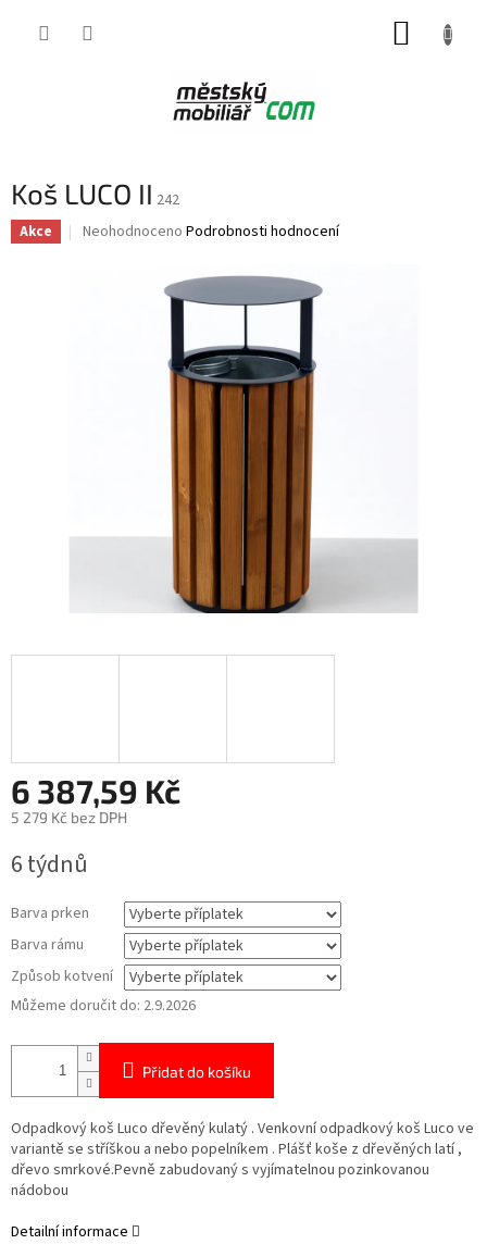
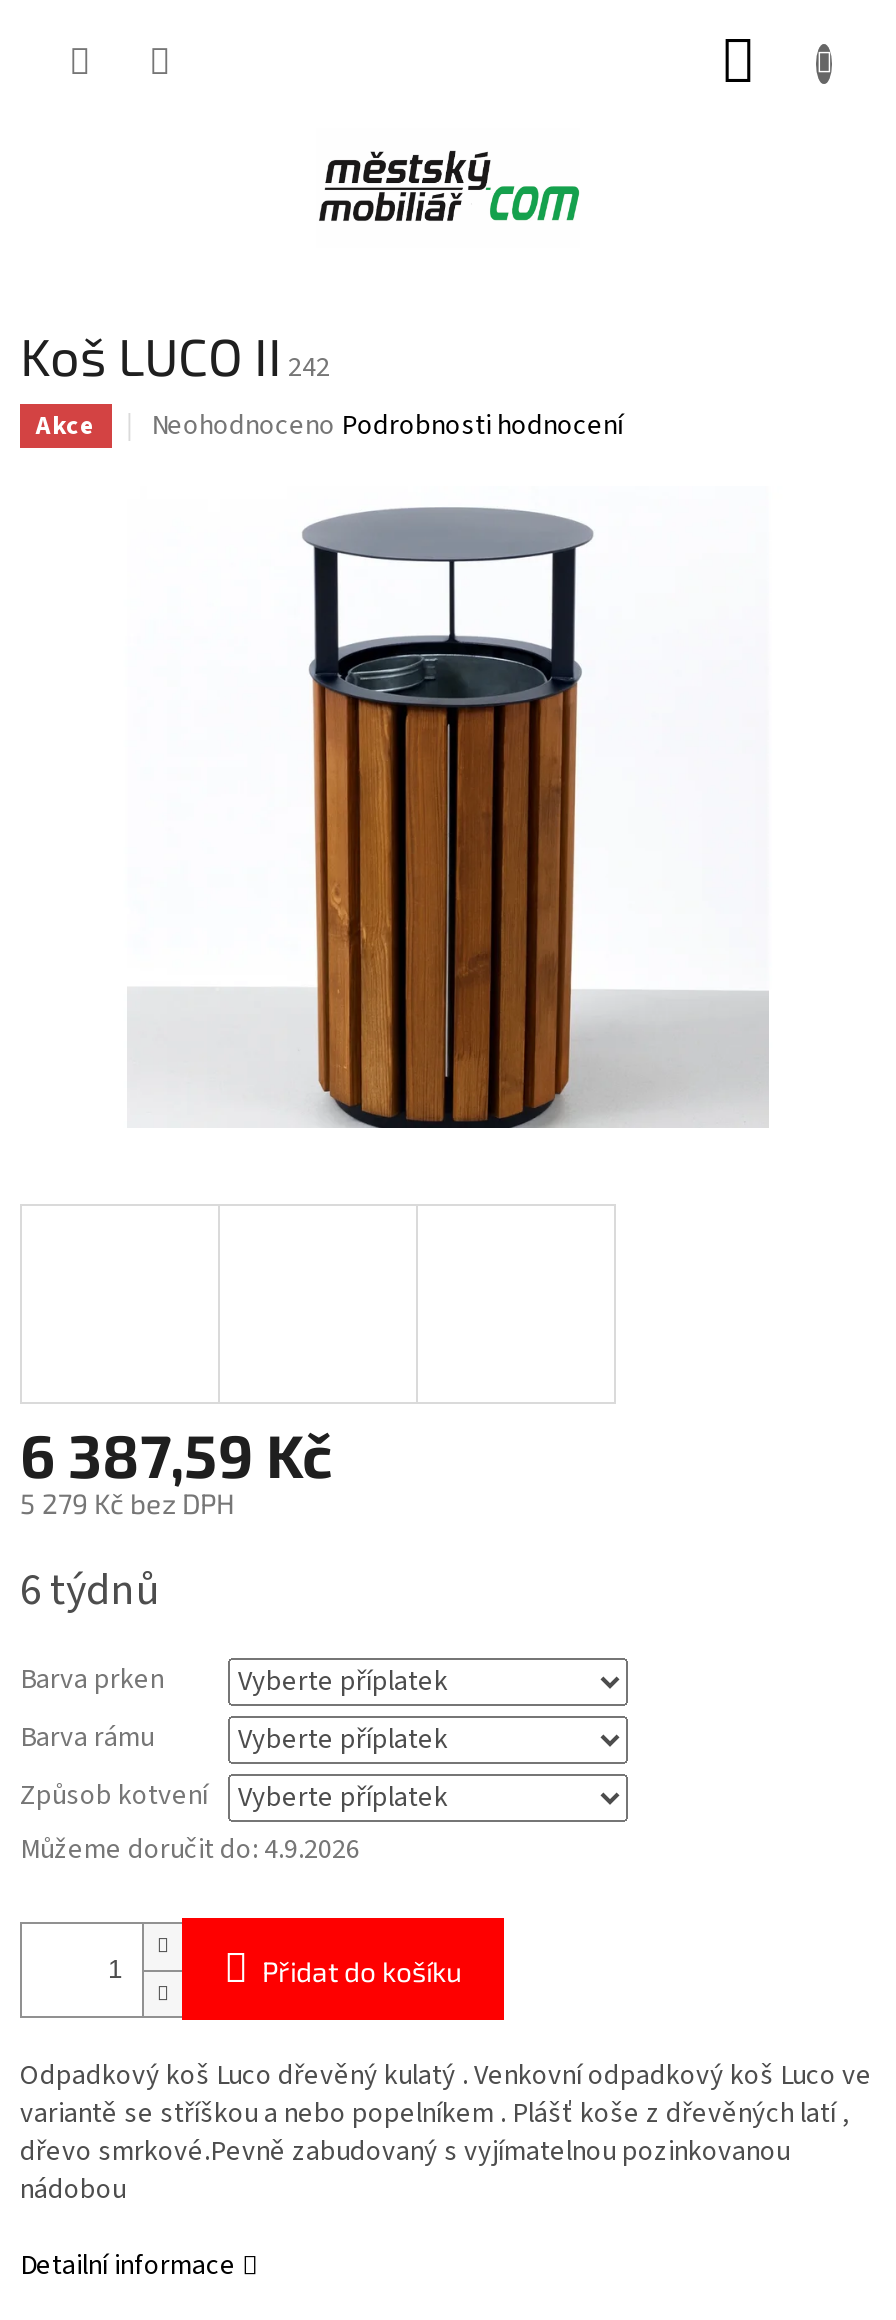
[11,995,196,1017] Můžeme doručit do: 2.9.2026 -> [20,1831,360,1871] Můžeme doručit do: 4.9.2026

